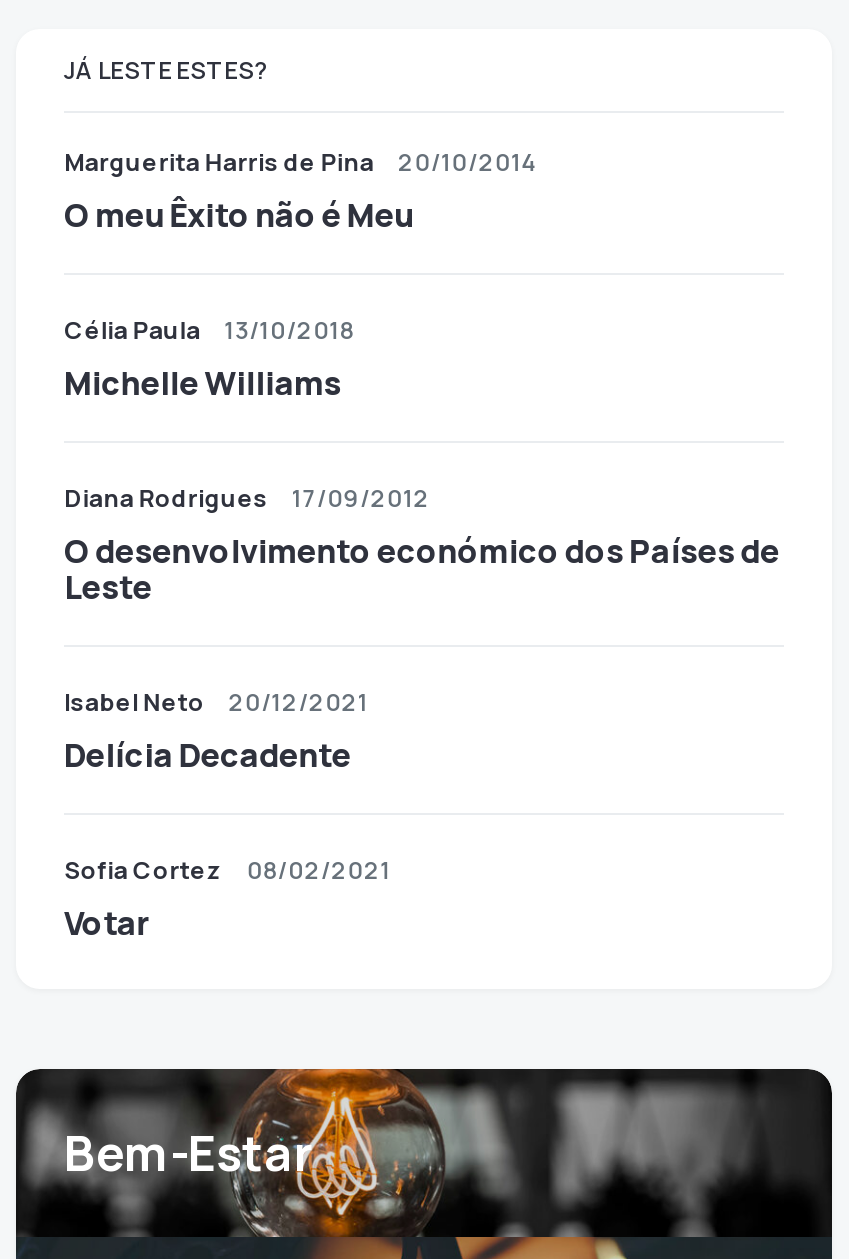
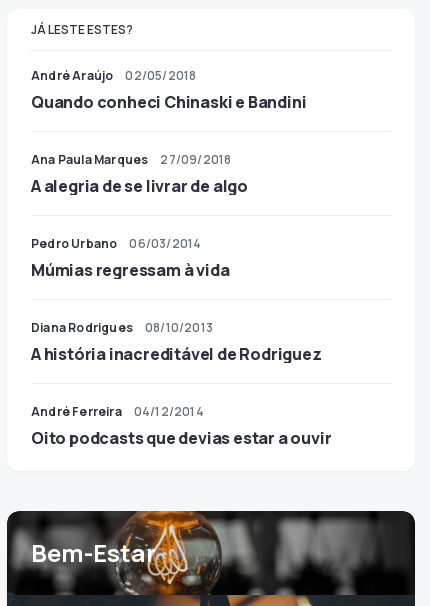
[64,145,538,405] Marguerita Harris de Pina | 20/10/2014 | O meu Êxito não é Meu | Célia Paula | 13/10/2018 | Michelle Williams -> [31,67,306,281] André Araújo | 02/05/2018 | Quando conheci Chinaski e Bandini | Ana Paula Marques | 27/09/2018 | A alegria de se livrar de algo | Pedro Urbano | 06/03/2014 | Múmias regressam à vida
[64,481,780,945] 17/09/2012 | O desenvolvimento económico dos Países de | Leste | Isabel Neto | 20/12/2021 | Delícia Decadente | Sofia Cortez | 08/02/2021 | Votar -> [31,319,331,449] 08/10/2013 | A história inacreditável de Rodriguez | André Ferreira | 04/12/2014 | Oito podcasts que devias estar a ouvir
moved [64,481,268,515] -> [31,319,133,336]: Diana Rodrigues

